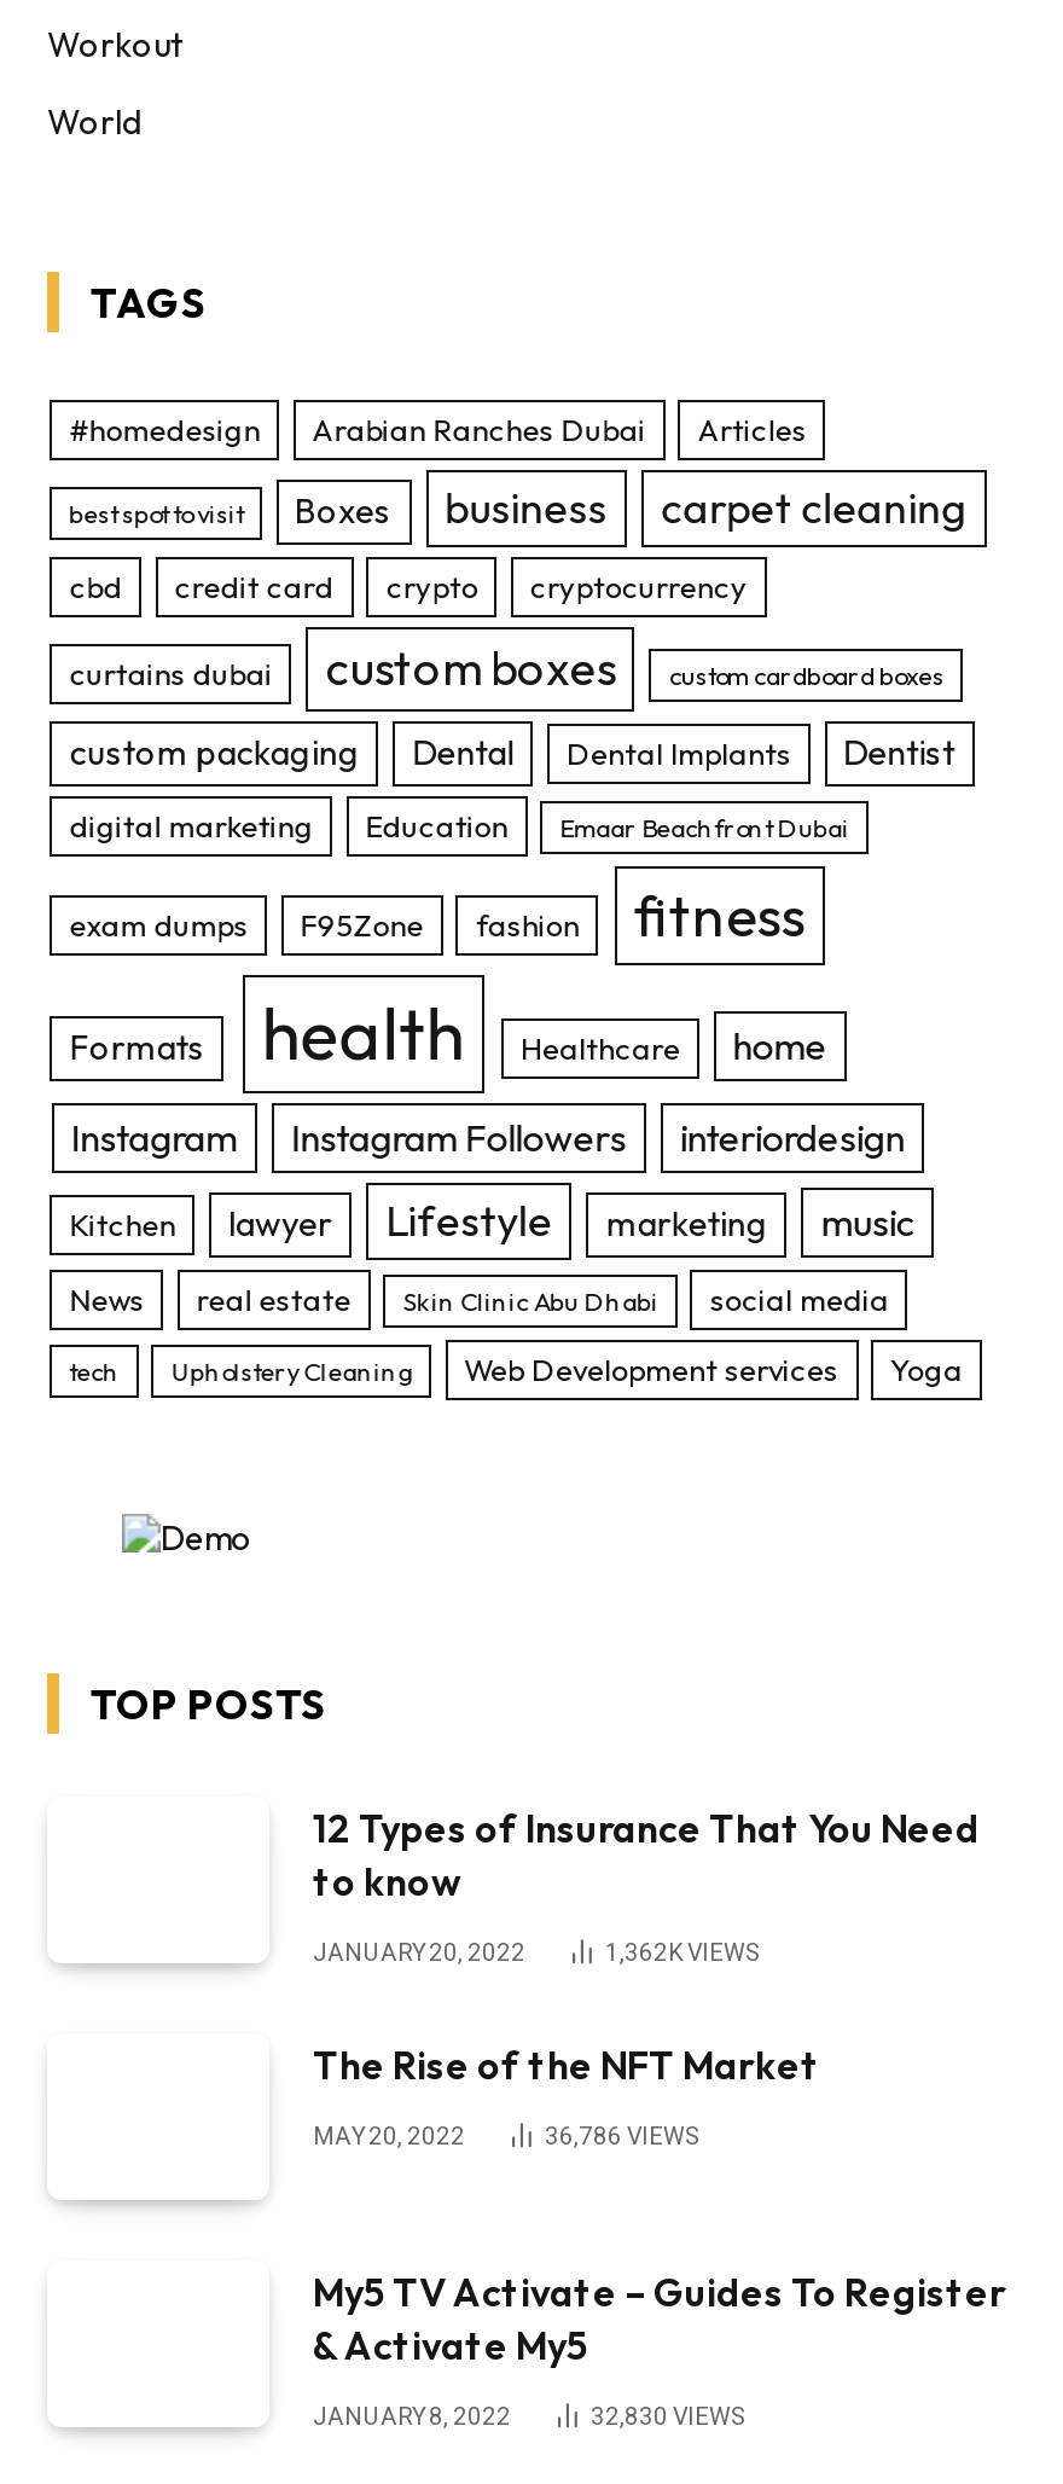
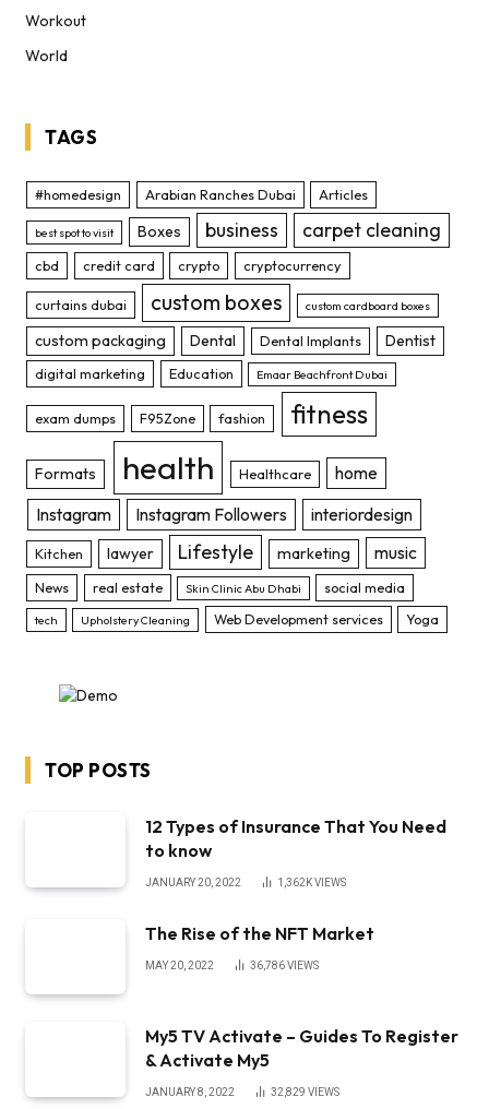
[591,2403,743,2430] 32,830 VIEWS -> [271,1086,339,1098] 32,829 VIEWS

